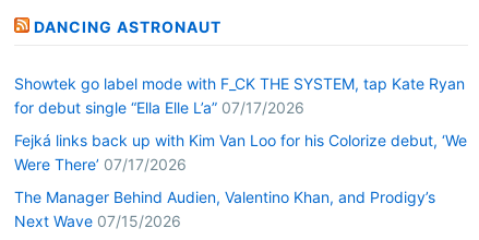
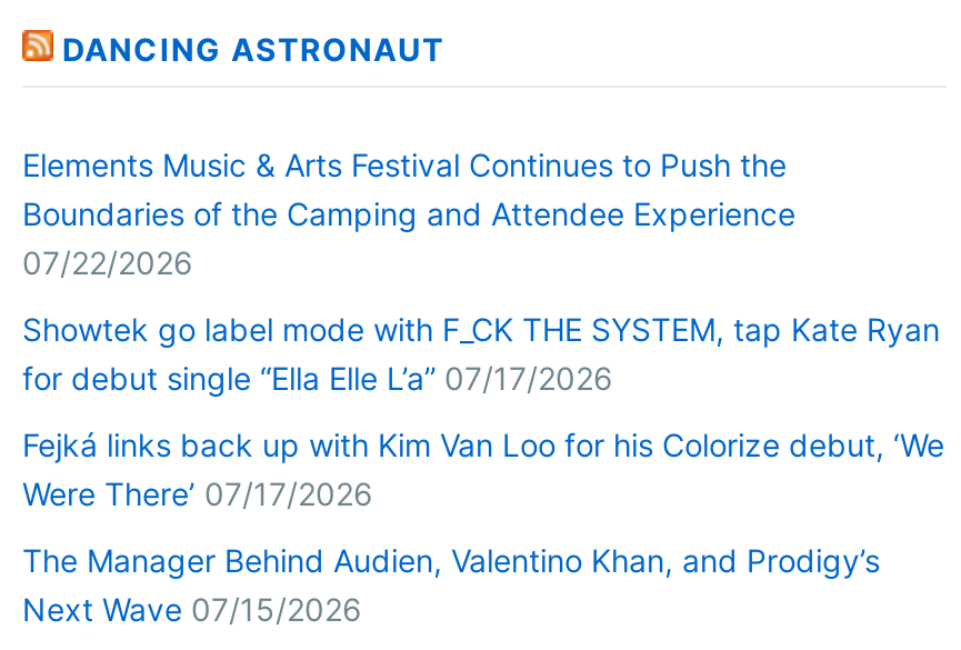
none -> [22,146,795,281] Elements Music & Arts Festival Continues to Push the | Boundaries of the Camping and Attendee Experience | 07/22/2026

